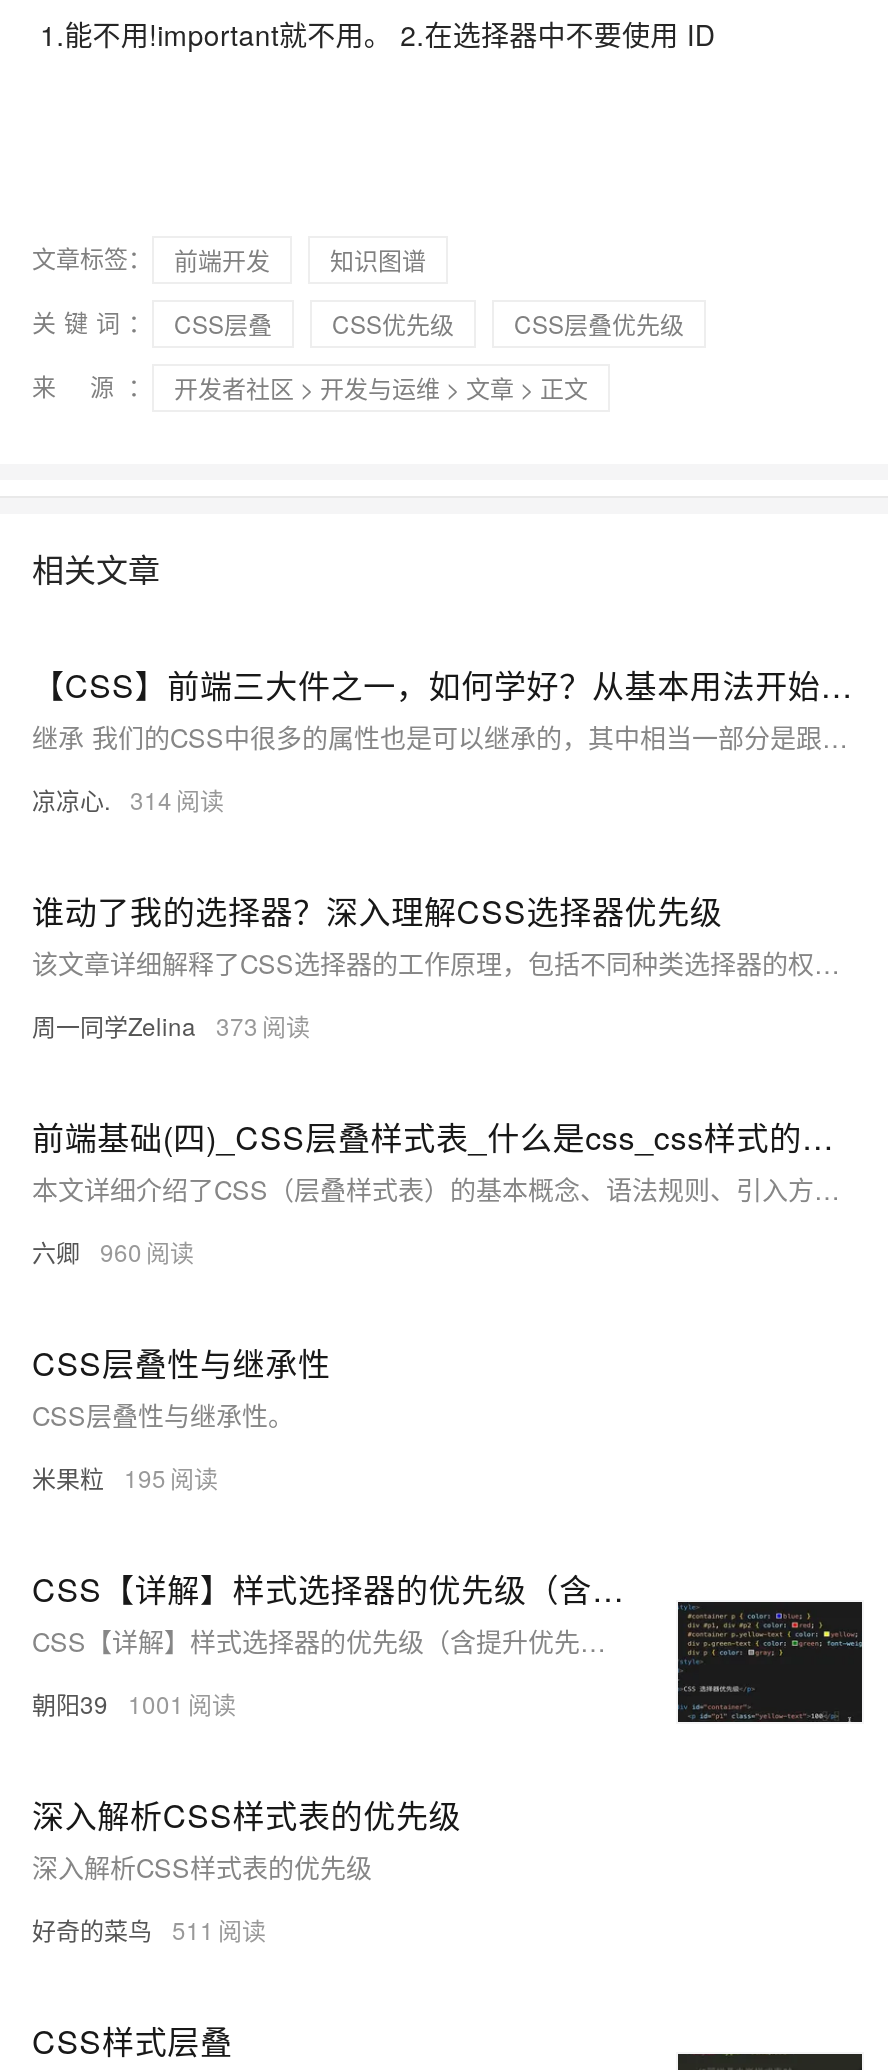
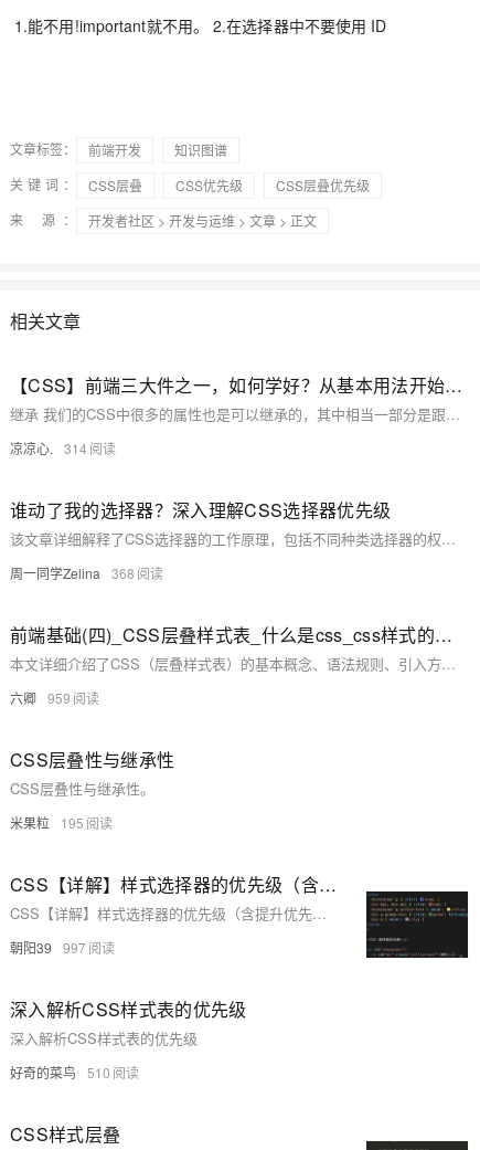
[32,1008,258,1042] 周一同学Zelina 373 -> [10,564,135,582] 周一同学Zelina 368
[32,1234,142,1268] 六卿 960 -> [10,688,71,707] 六卿 959
[32,1686,184,1720] 朝阳39 1001 -> [10,938,86,957] 朝阳39 997
[32,1912,214,1946] 好奇的菜鸟 511 -> [10,1063,110,1082] 好奇的菜鸟 510

